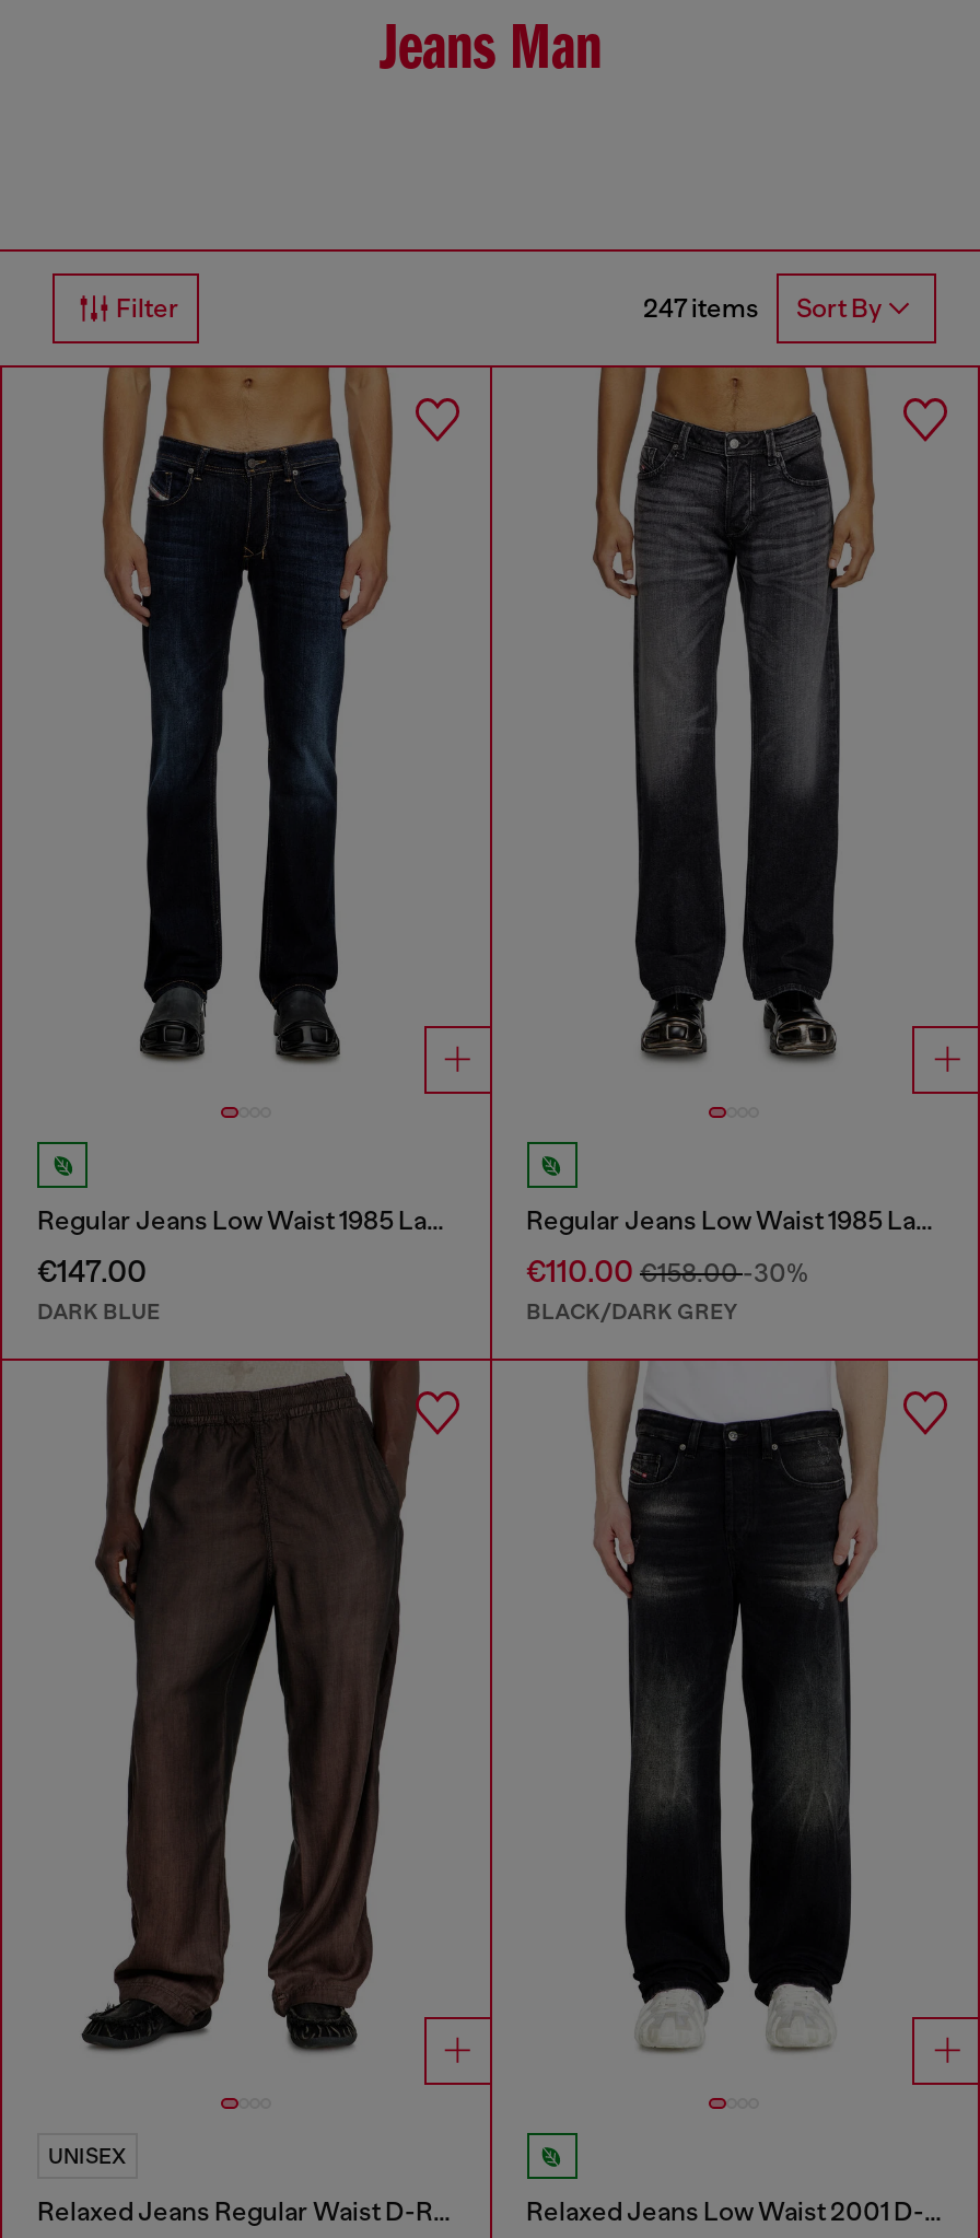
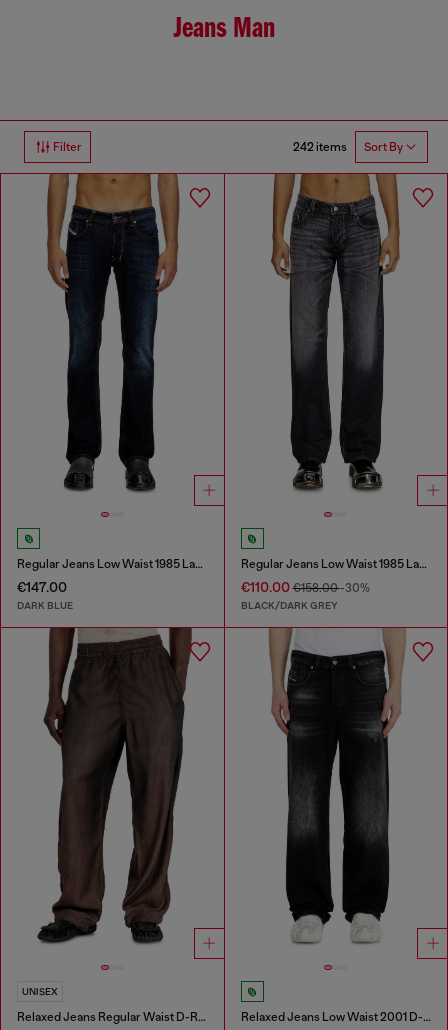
[643,293,882,325] 247 items Sort By -> [293,140,403,154] 242 items Sort By

